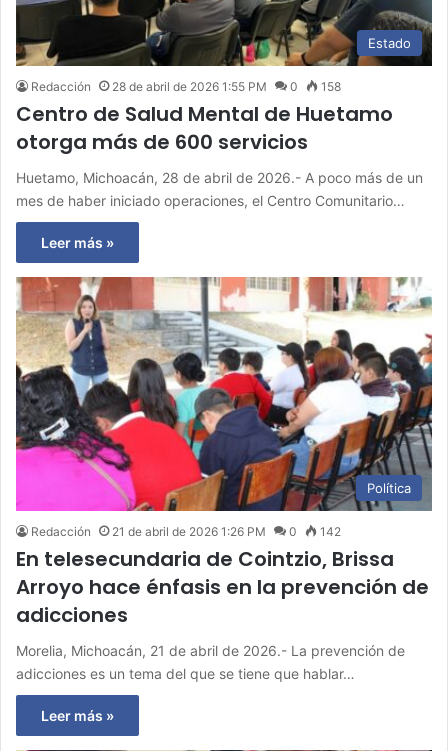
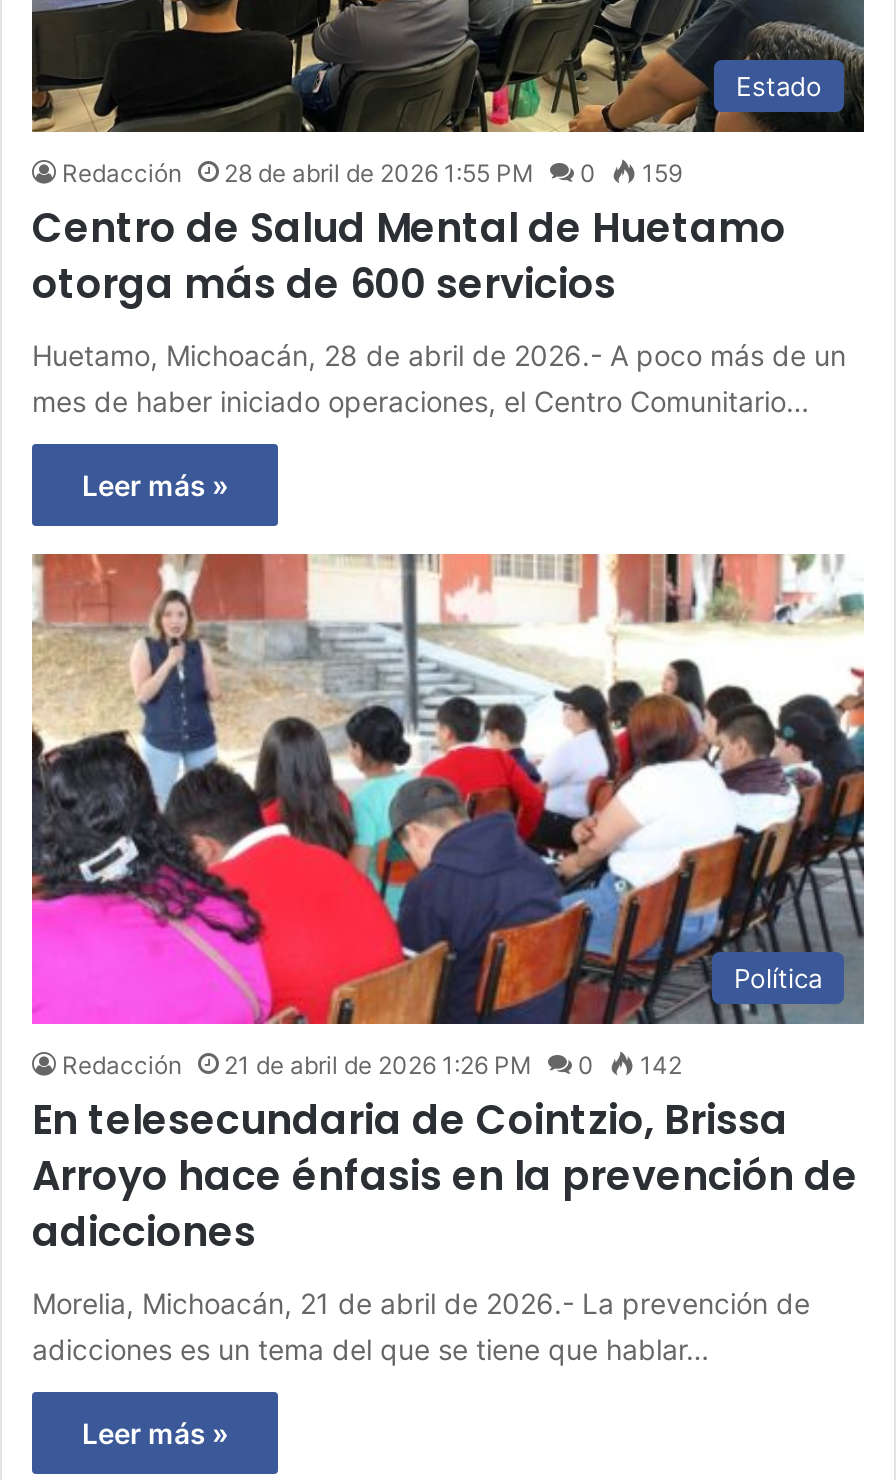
[31,79,341,94] Redacción 28 de abril de 2026 1:55 PM 0 158 -> [62,158,682,188] Redacción 28 de abril de 2026 1:55 PM 0 159

